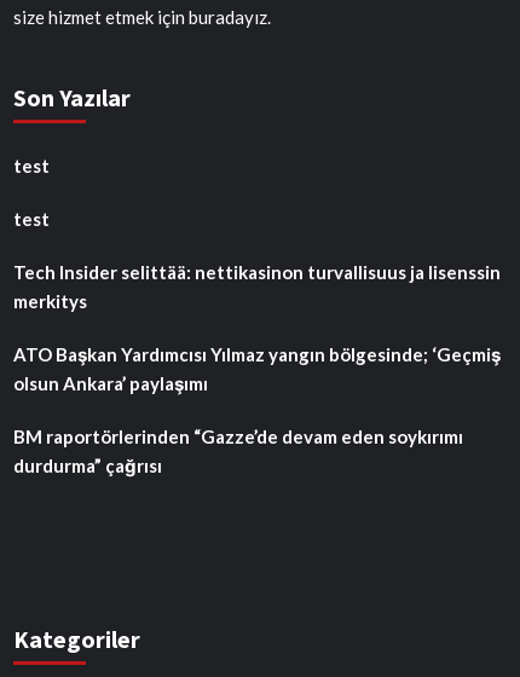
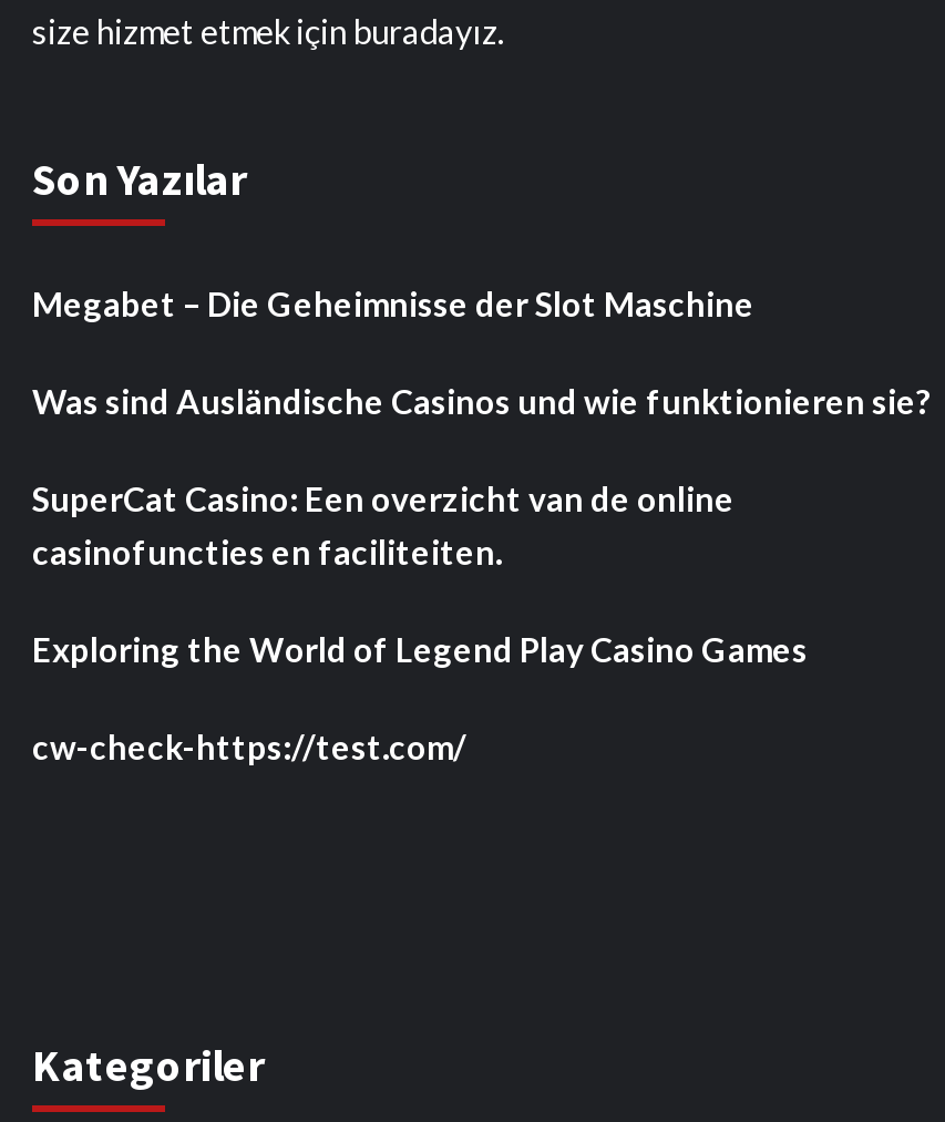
[13,155,50,177] test -> [32,284,754,324] Megabet – Die Geheimnisse der Slot Maschine
[13,208,50,230] test -> [32,381,929,421] Was sind Ausländische Casinos und wie funktionieren sie?
[13,261,501,312] Tech Insider selittää: nettikasinon turvallisuus ja lisenssin | merkitys -> [32,479,735,572] SuperCat Casino: Een overzicht van de online | casinofuncties en faciliteiten.
[13,344,501,394] ATO Başkan Yardımcısı Yılmaz yangın bölgesinde; ‘Geçmiş | olsun Ankara’ paylaşımı -> [32,630,808,669] Exploring the World of Legend Play Casino Games
[13,426,463,477] BM raportörlerinden “Gazze’de devam eden soykırımı | durdurma” çağrısı -> [32,727,466,767] cw-check-https://test.com/

